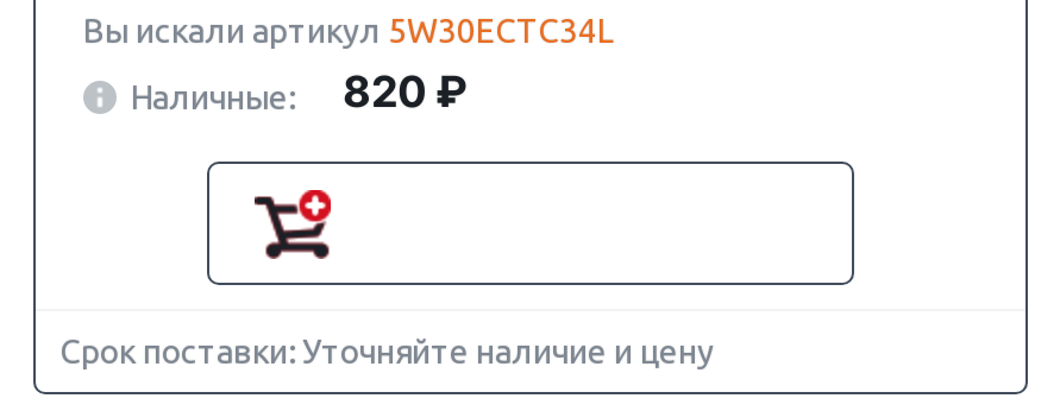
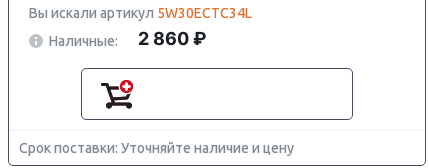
[131,67,466,116] Наличные: 820 ₽ -> [49,28,206,49] Наличные: 2 860 ₽

